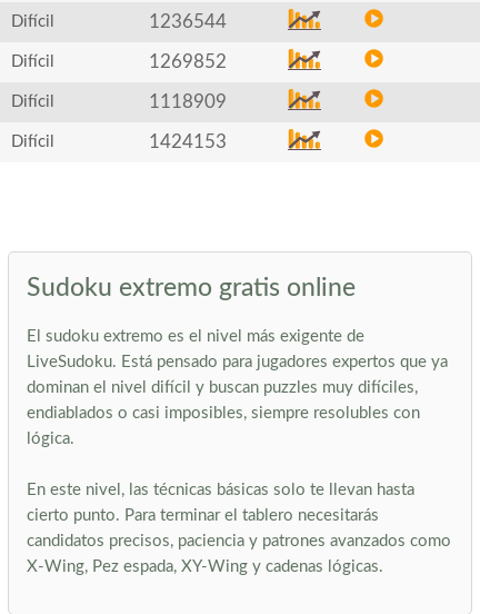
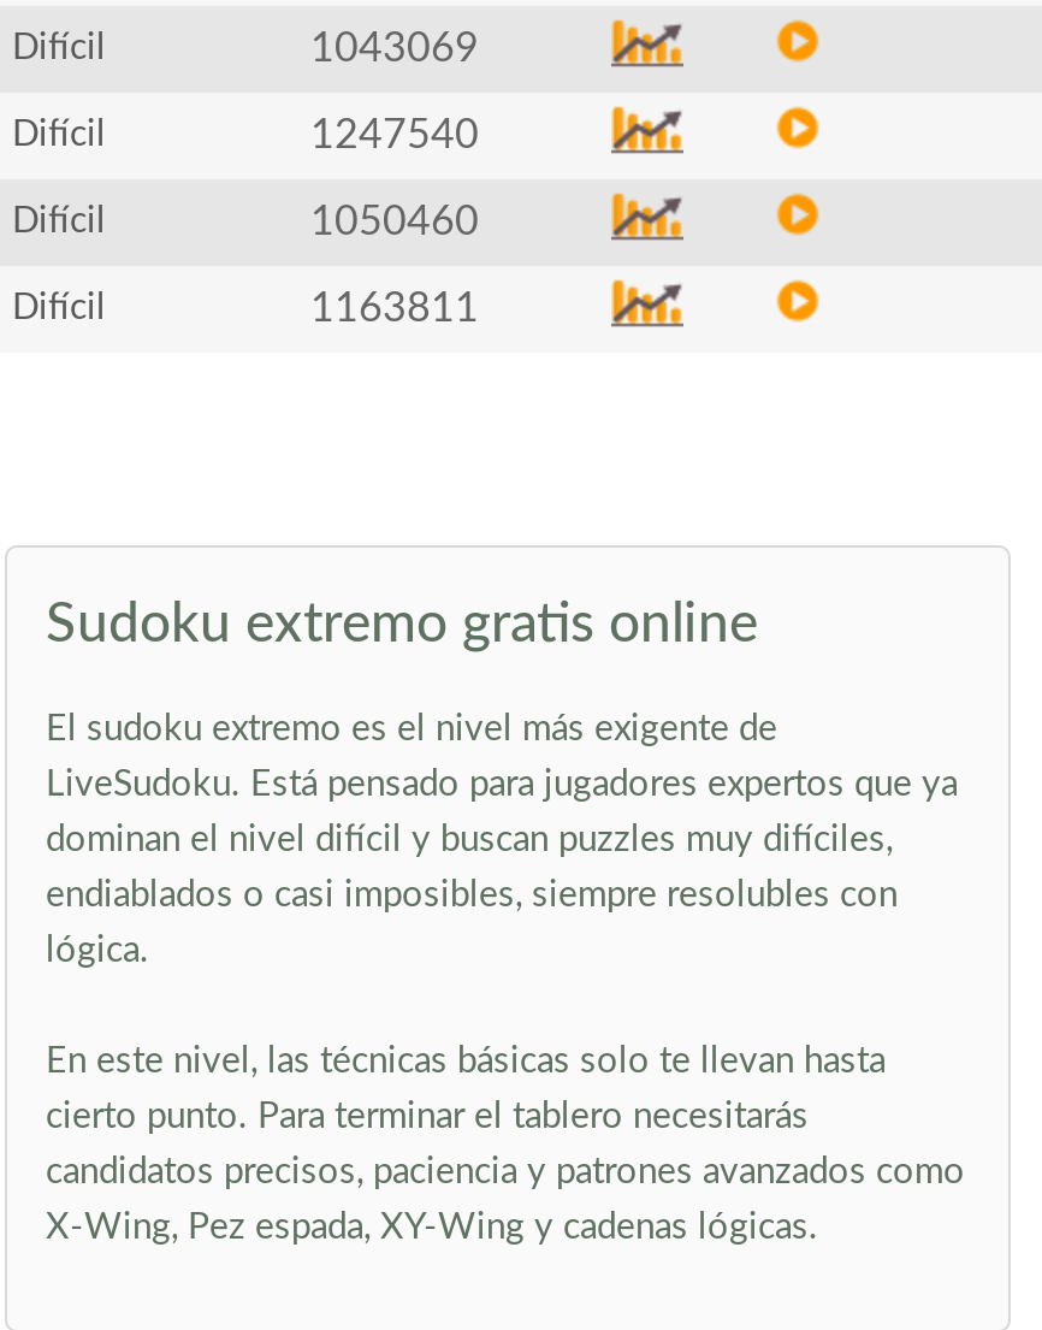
[149,12,227,31] 1236544 -> [310,28,479,69] 1043069
[149,52,227,71] 1269852 -> [310,114,479,155] 1247540
[149,92,227,111] 1118909 -> [310,201,479,242] 1050460
[149,132,227,151] 1424153 -> [310,288,479,329] 1163811

